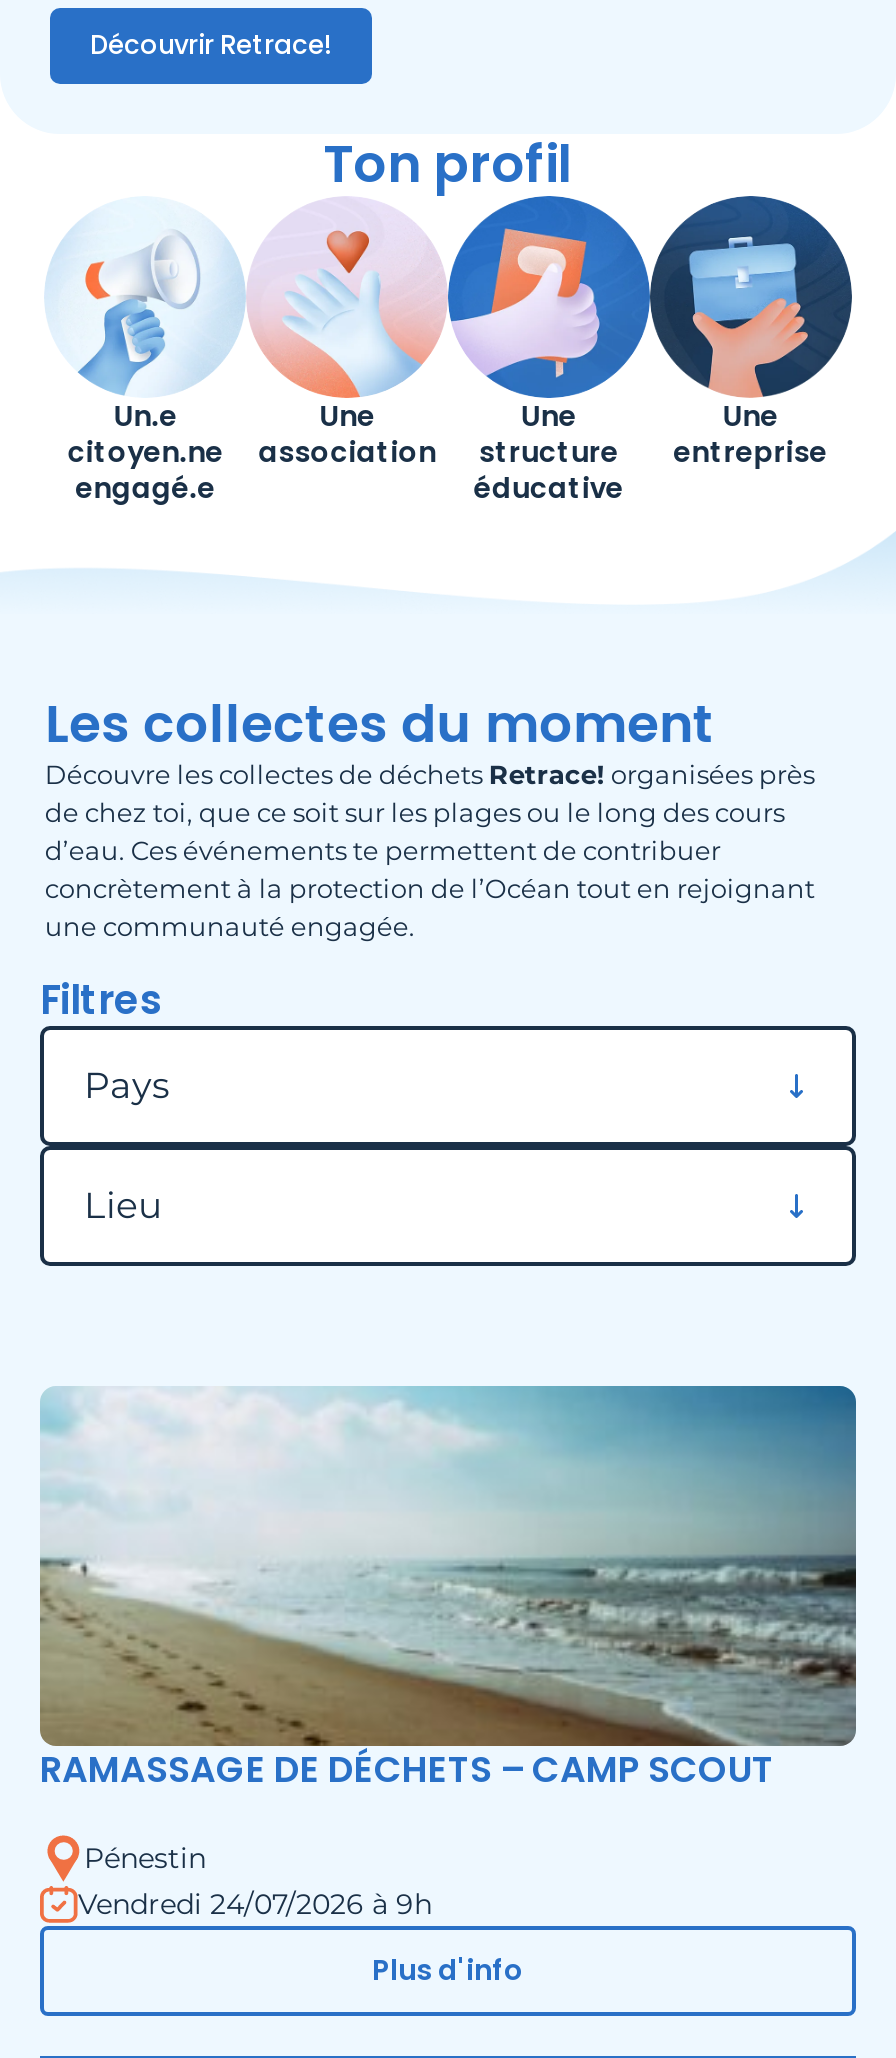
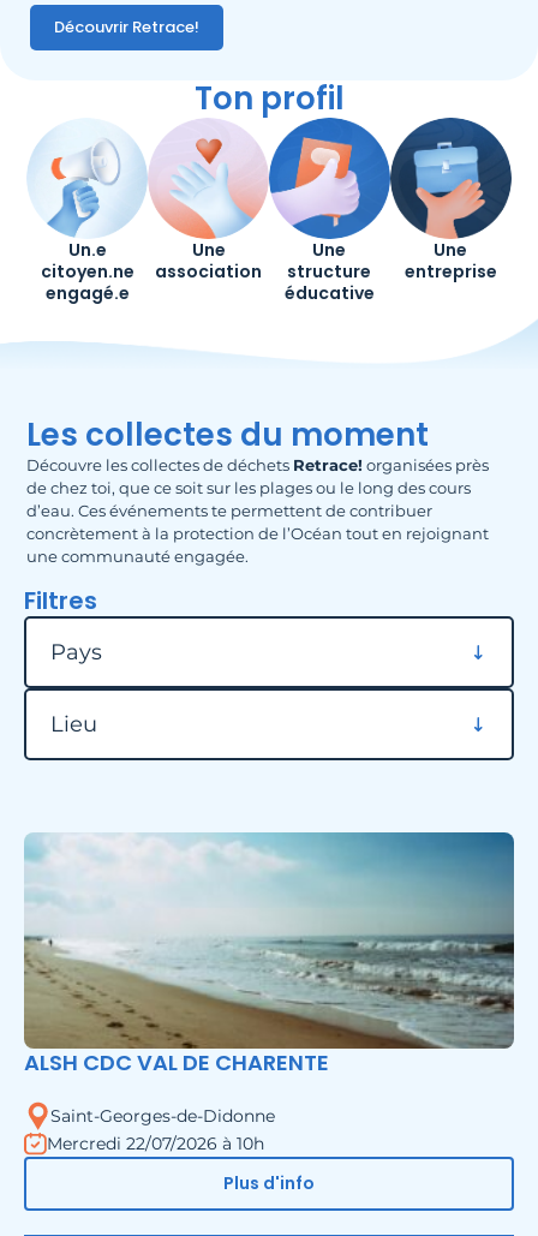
[40,1745,774,1795] RAMASSAGE DE DÉCHETS – CAMP SCOUT -> [24,1048,329,1078] ALSH CDC VAL DE CHARENTE
[78,1840,432,1923] Pénestin | Vendredi 24/07/2026 à 9h -> [47,1105,275,1155] Saint-Georges-de-Didonne | Mercredi 22/07/2026 à 10h

